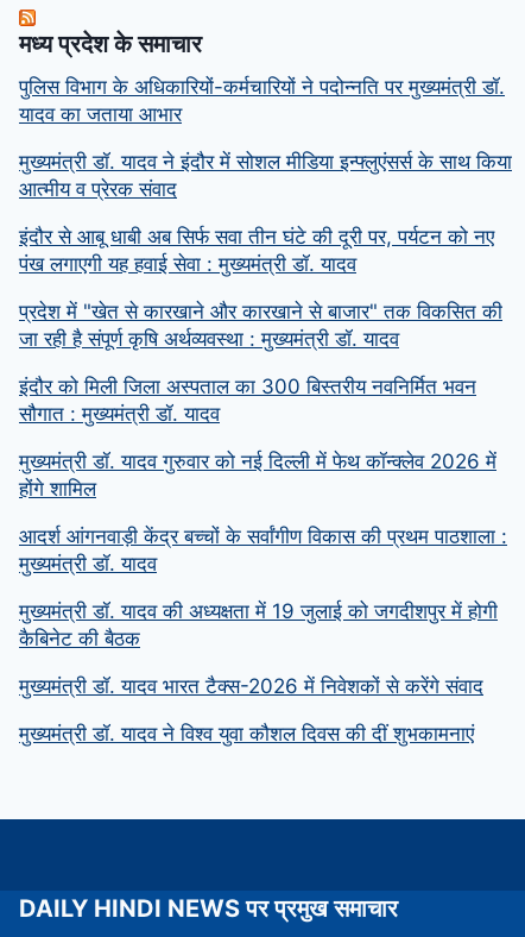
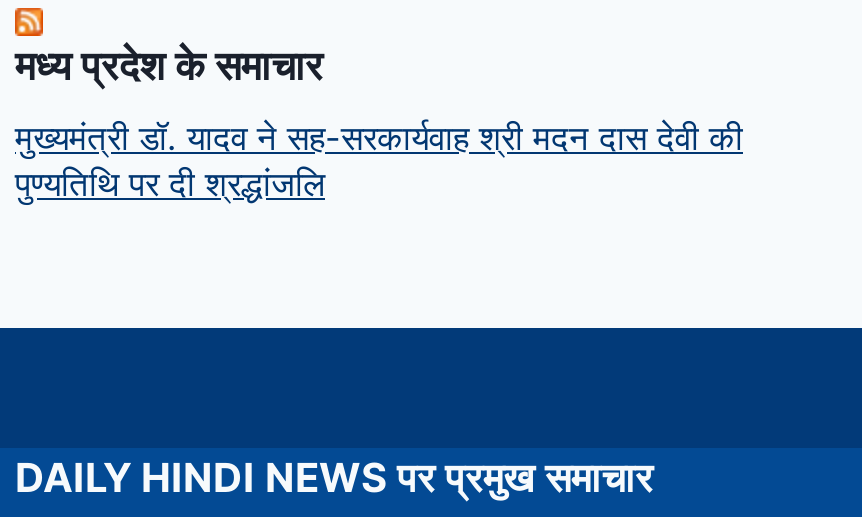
[19,74,512,745] पुलिस विभाग के अधिकारियों-कर्मचारियों ने पदोन्नति पर मुख्यमंत्री डॉ. | यादव का जताया आभार | मुख्यमंत्री डॉ. यादव ने इंदौर में सोशल मीडिया इन्फ्लुएंसर्स के साथ किया | आत्मीय व प्रेरक संवाद | इंदौर से आबू धाबी अब सिर्फ सवा तीन घंटे की दूरी पर, पर्यटन को नए | पंख लगाएगी यह हवाई सेवा : मुख्यमंत्री डॉ. यादव | प्रदेश में "खेत से कारखाने और कारखाने से बाजार" तक विकसित की | जा रही है संपूर्ण कृषि अर्थव्यवस्था : मुख्यमंत्री डॉ. यादव | इंदौर को मिली जिला अस्पताल का 300 बिस्तरीय नवनिर्मित भवन | सौगात : मुख्यमंत्री डॉ. यादव | मुख्यमंत्री डॉ. यादव गुरुवार को नई दिल्ली में फेथ कॉन्क्लेव 2026 में | होंगे शामिल | आदर्श आंगनवाड़ी केंद्र बच्चों के सर्वांगीण विकास की प्रथम पाठशाला : | मुख्यमंत्री डॉ. यादव | मुख्यमंत्री डॉ. यादव की अध्यक्षता में 19 जुलाई को जगदीशपुर में होगी | कैबिनेट की बैठक | मुख्यमंत्री डॉ. यादव भारत टैक्स-2026 में निवेशकों से करेंगे संवाद | मुख्यमंत्री डॉ. यादव ने विश्व युवा कौशल दिवस की दीं शुभकामनाएं -> [15,117,743,203] मुख्यमंत्री डॉ. यादव ने सह-सरकार्यवाह श्री मदन दास देवी की | पुण्यतिथि पर दी श्रद्धांजलि

